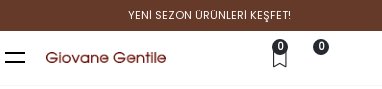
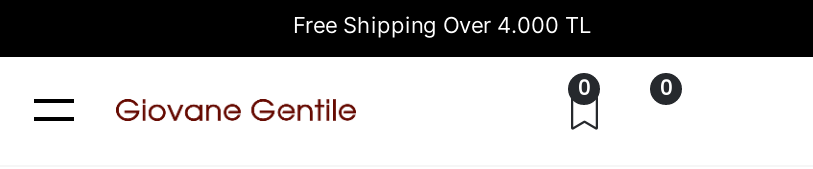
[127,7,290,23] YENİ SEZON ÜRÜNLERİ KEŞFET! -> [293,11,591,39] Free Shipping Over 4.000 TL

